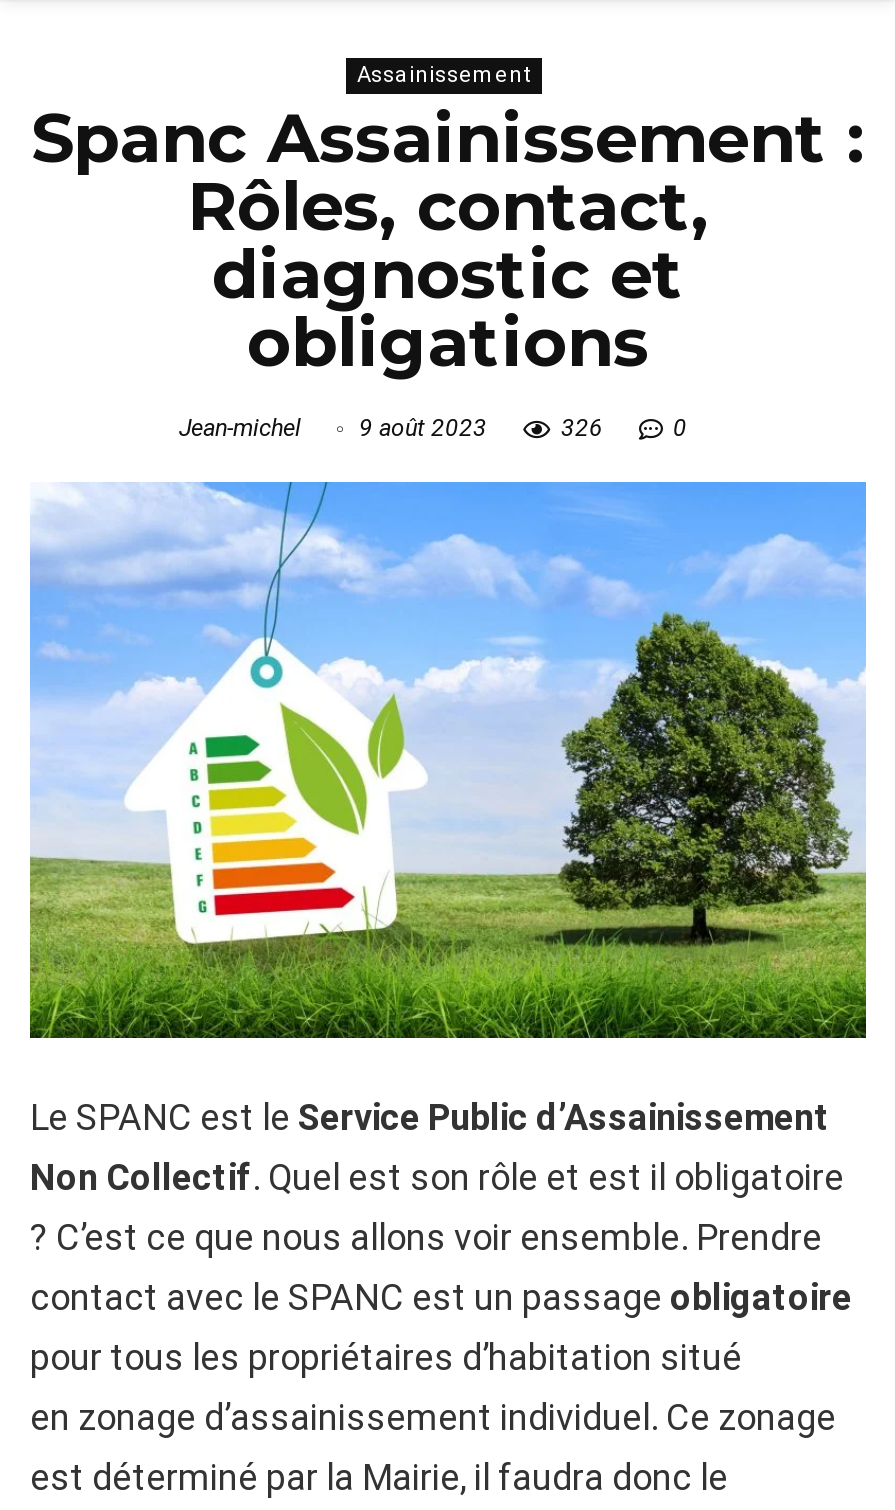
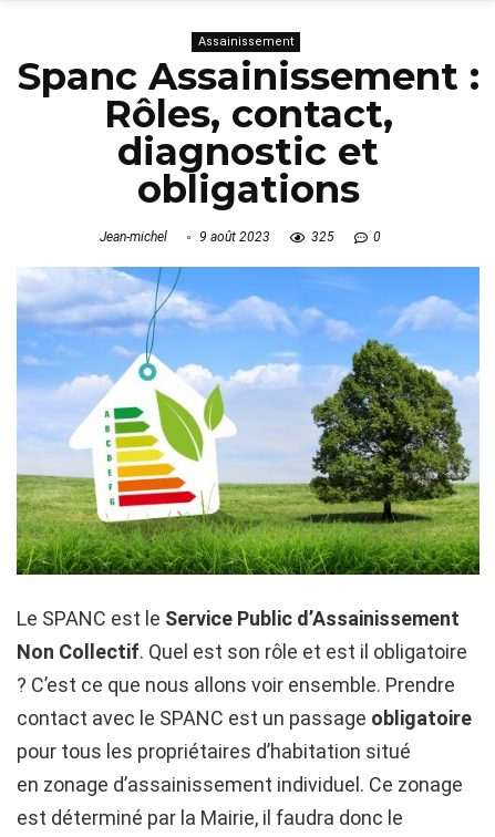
[561,414,603,442] 326 -> [311,229,334,245] 325

